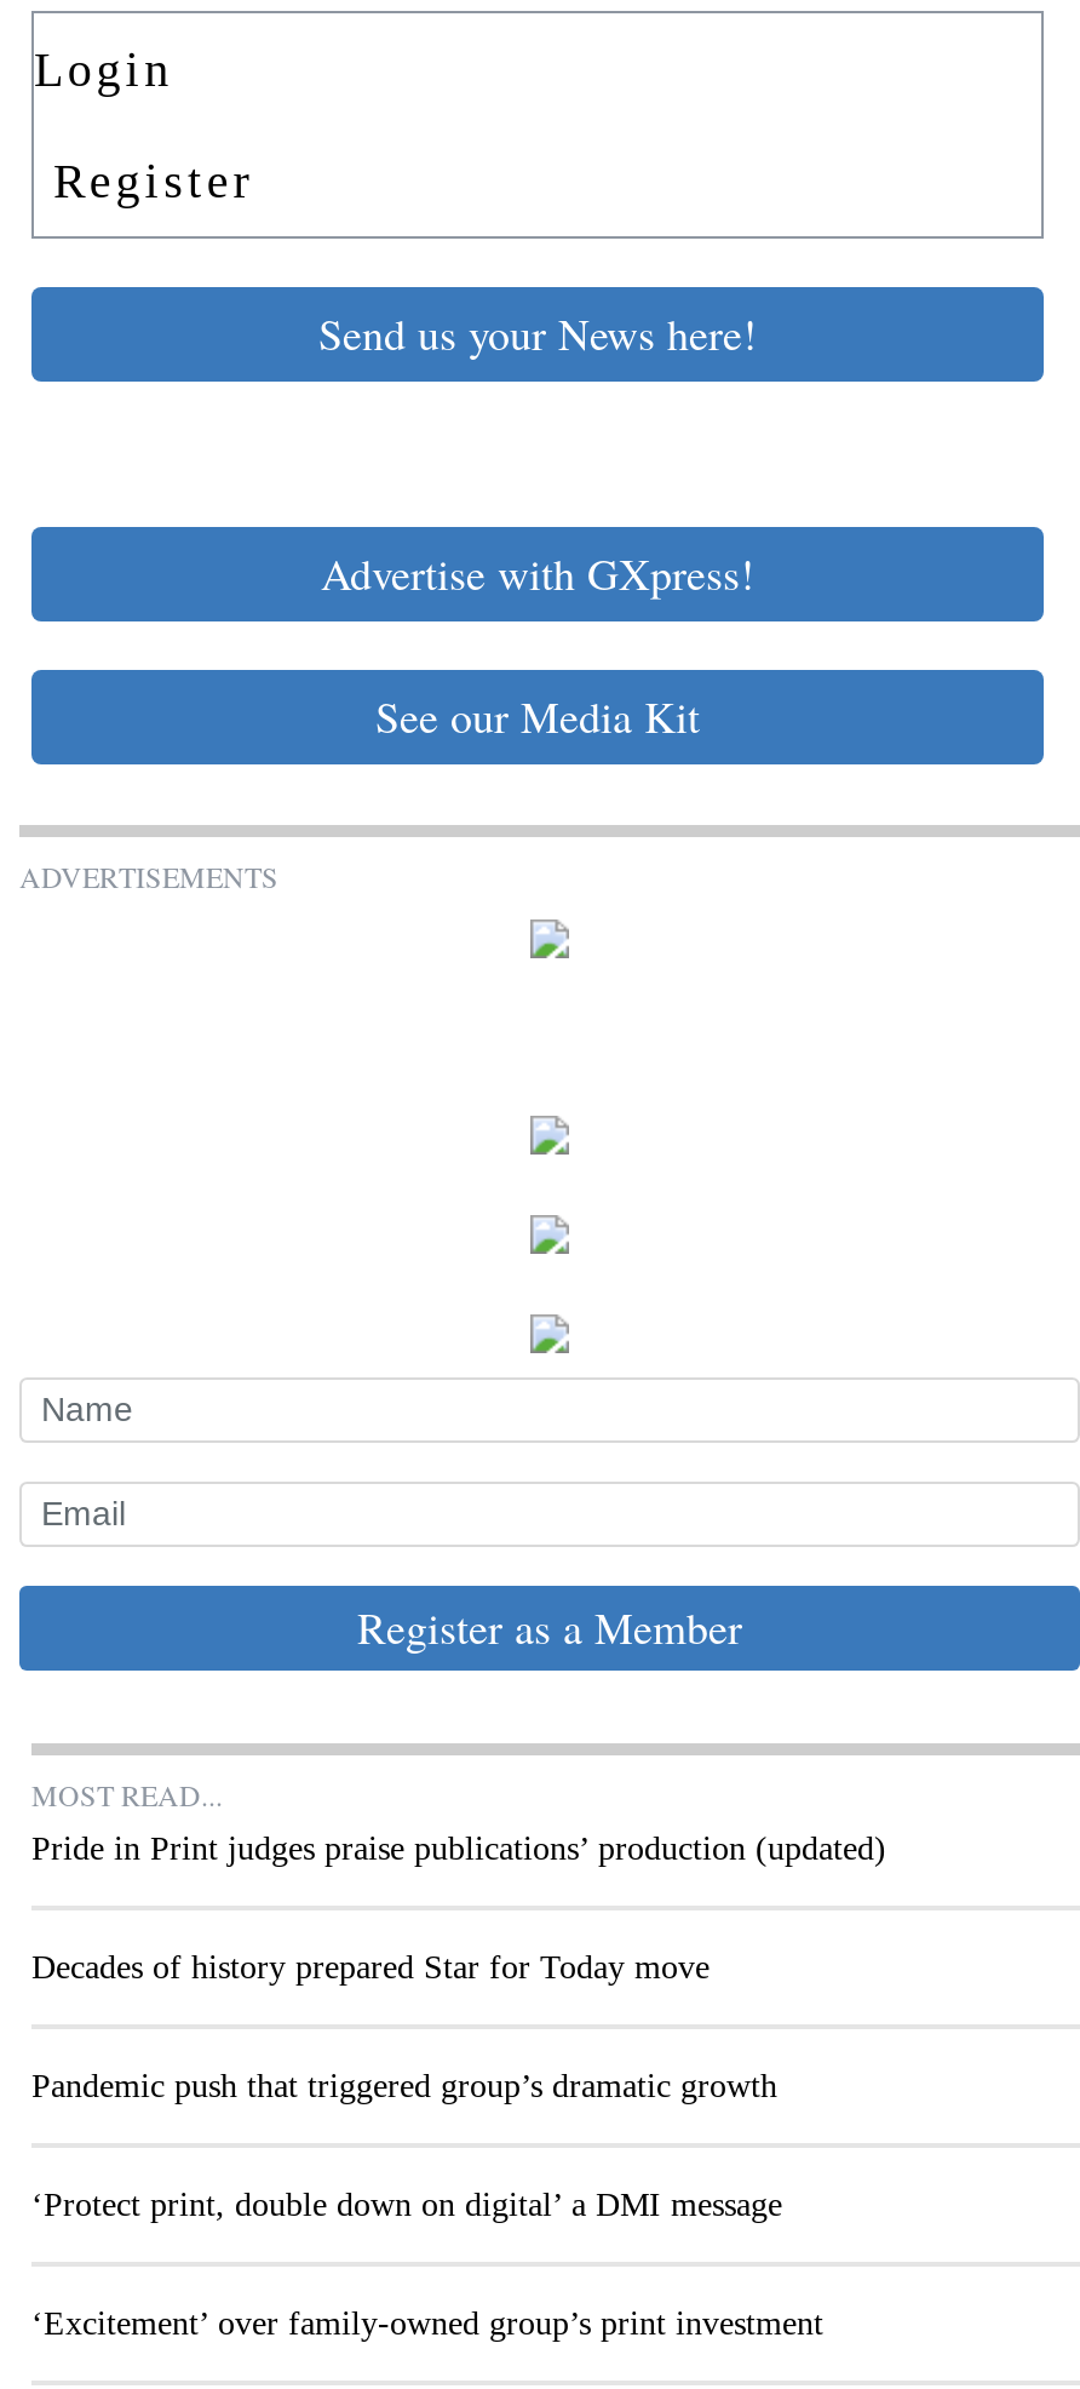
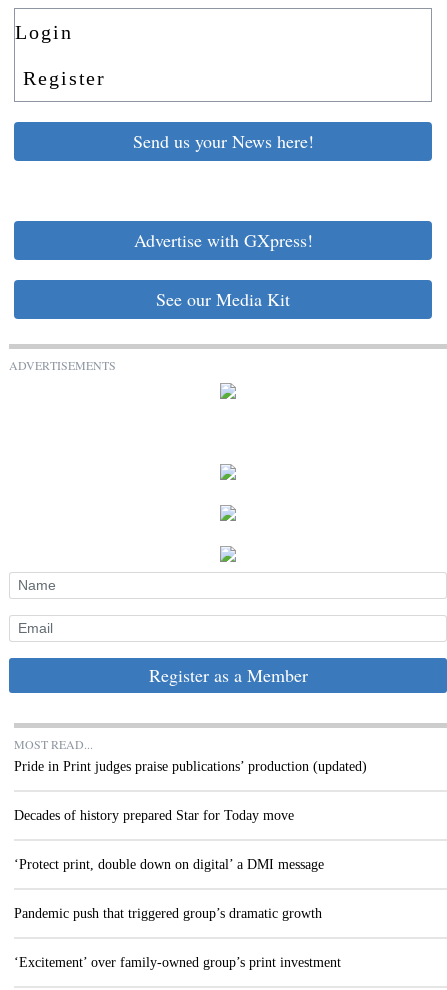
moved [31,2067,777,2103] -> [14,906,322,921]: Pandemic push that triggered group’s dramatic growth
moved [31,2186,782,2222] -> [14,857,324,872]: ‘Protect print, double down on digital’ a DMI message

